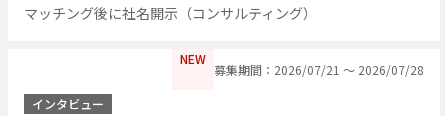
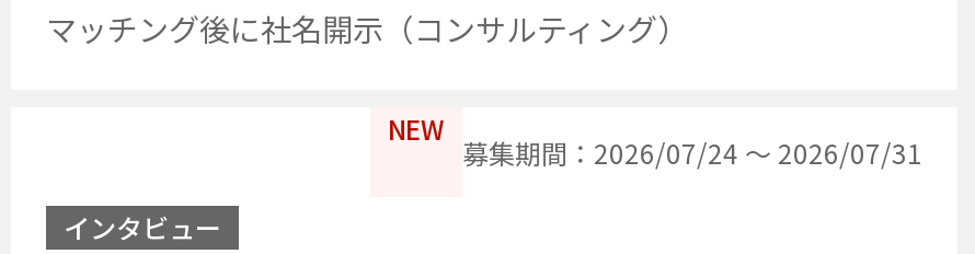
[214,61,424,78] 募集期間：2026/07/21 〜 2026/07/28 -> [462,133,922,170] 募集期間：2026/07/24 〜 2026/07/31

